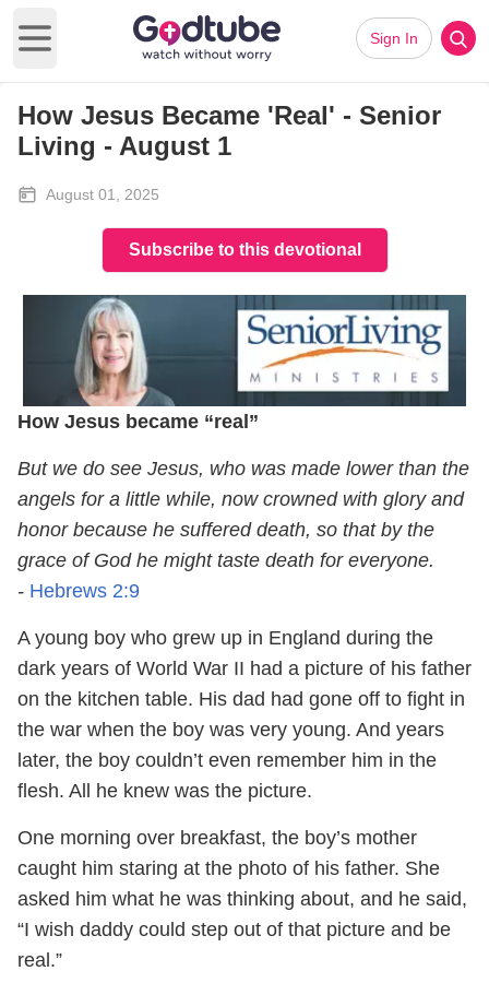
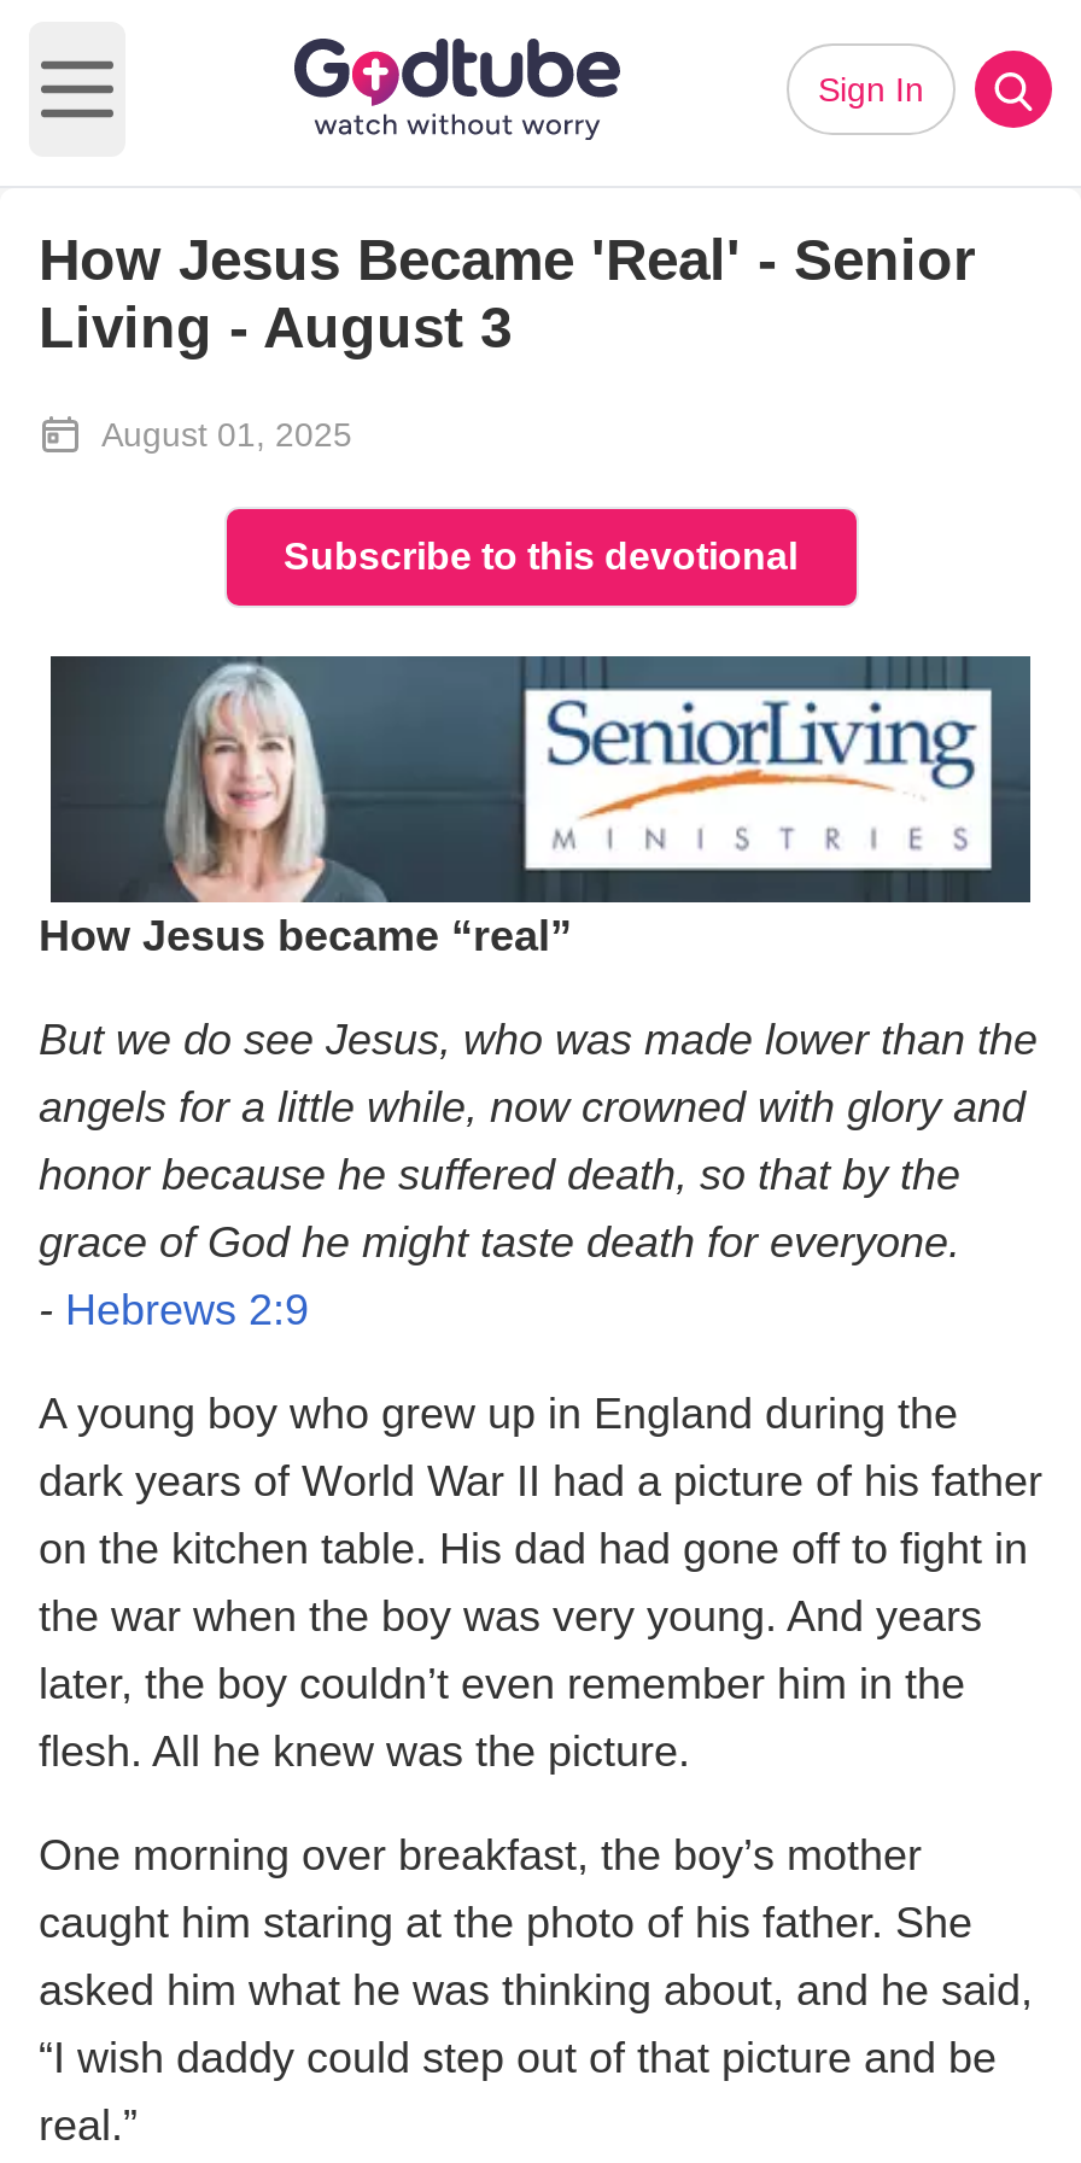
[17,131,231,161] Living - August 1 -> [39,294,512,359] Living - August 3

